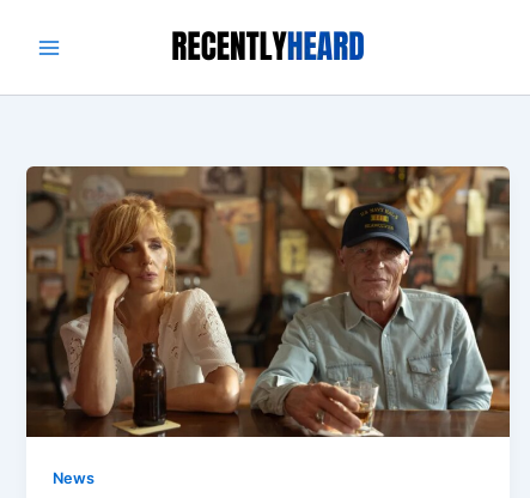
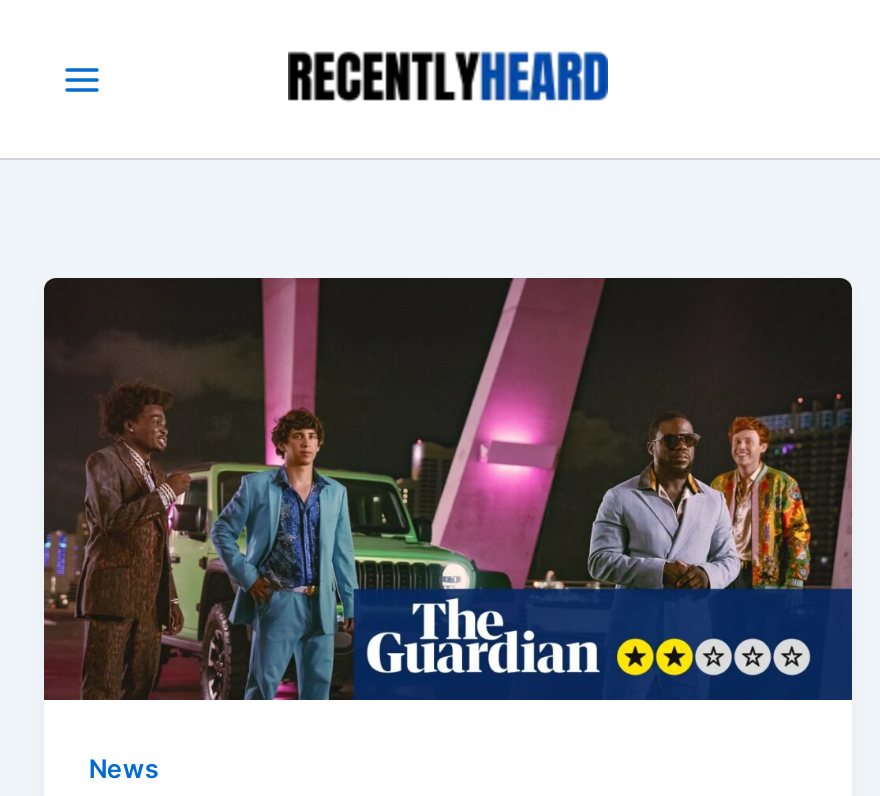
[26,165,511,438] [image] -> [42,276,854,702] [image]

